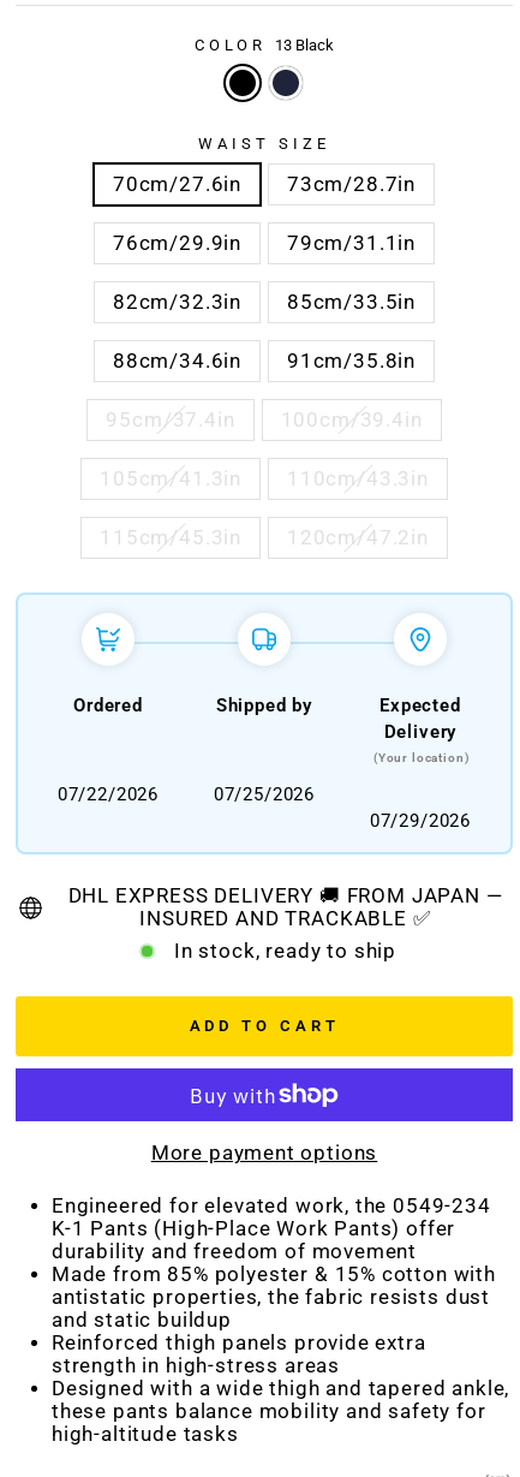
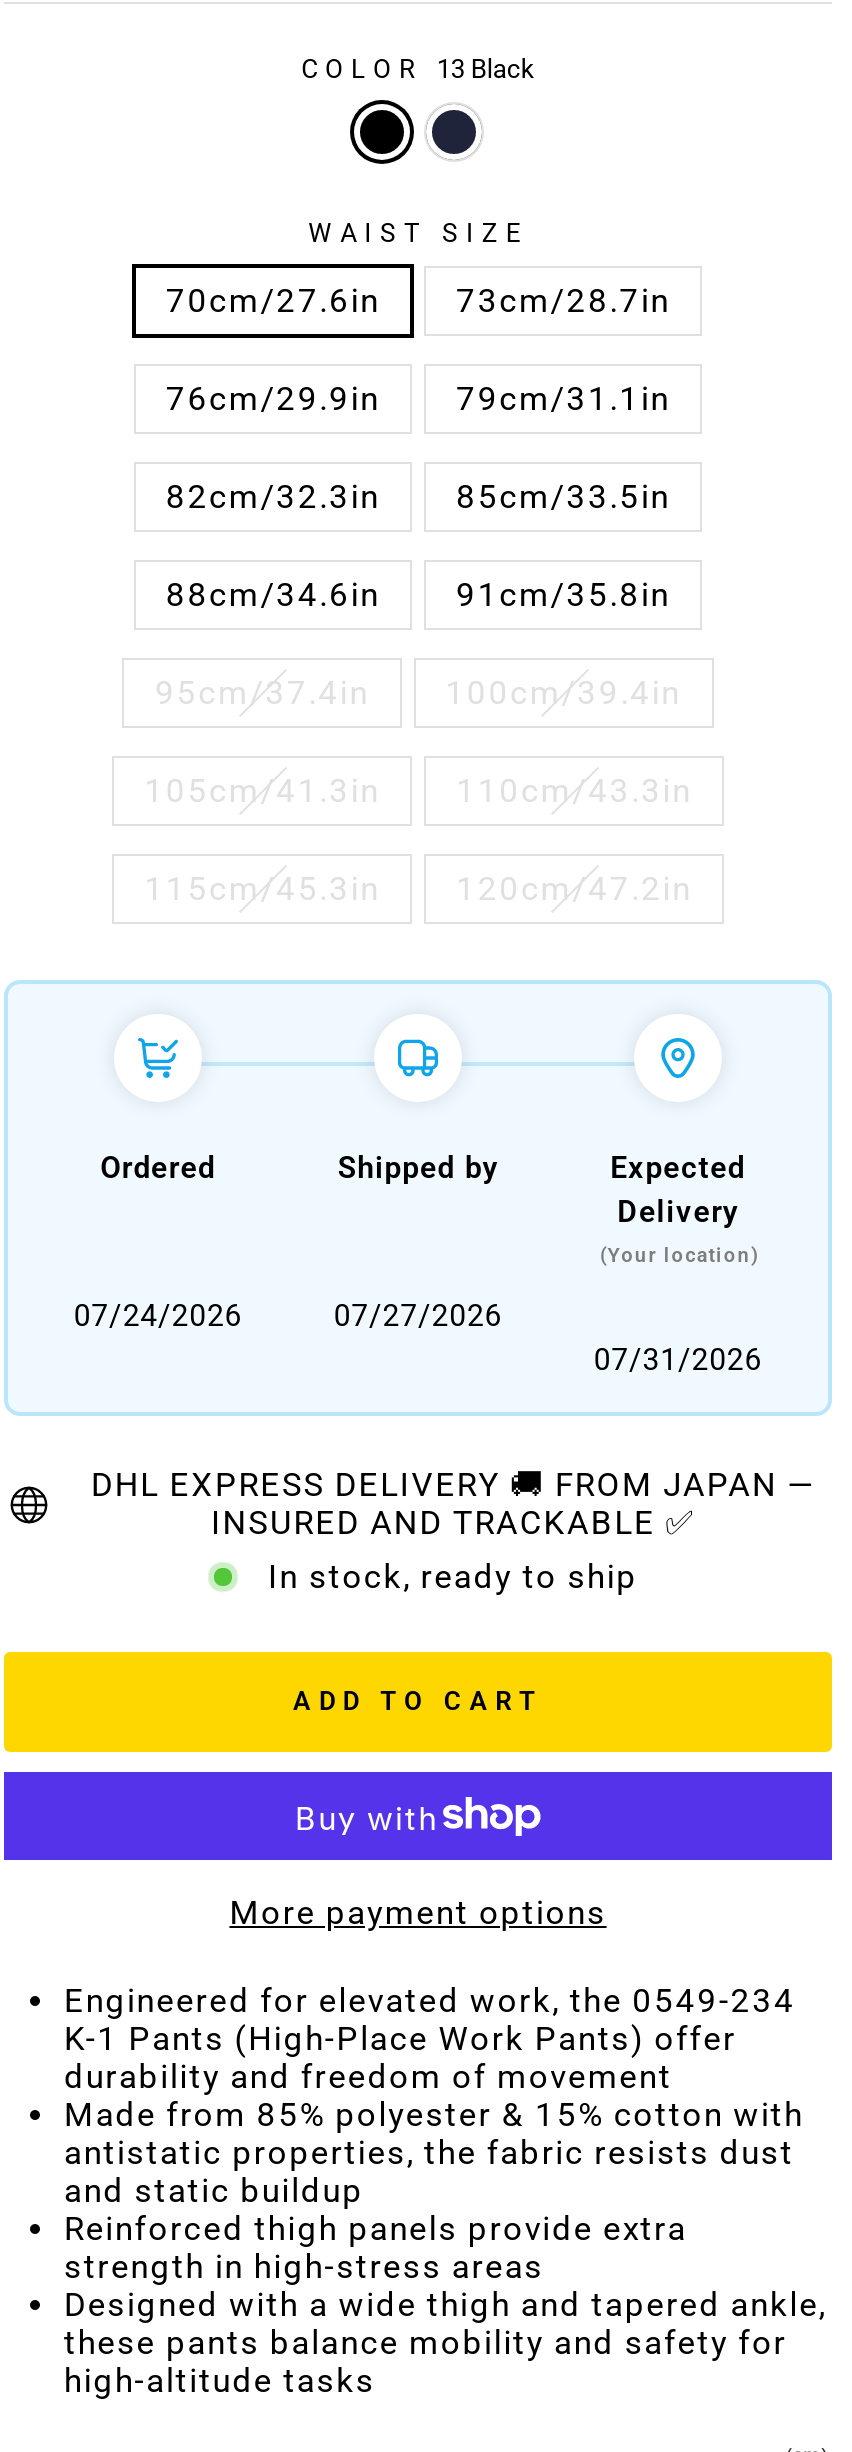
[57,784,159,805] 07/22/2026 -> [74,1298,242,1334] 07/24/2026
[214,784,315,805] 07/25/2026 -> [334,1298,502,1334] 07/27/2026
[370,810,471,832] 07/29/2026 -> [594,1342,762,1378] 07/31/2026

